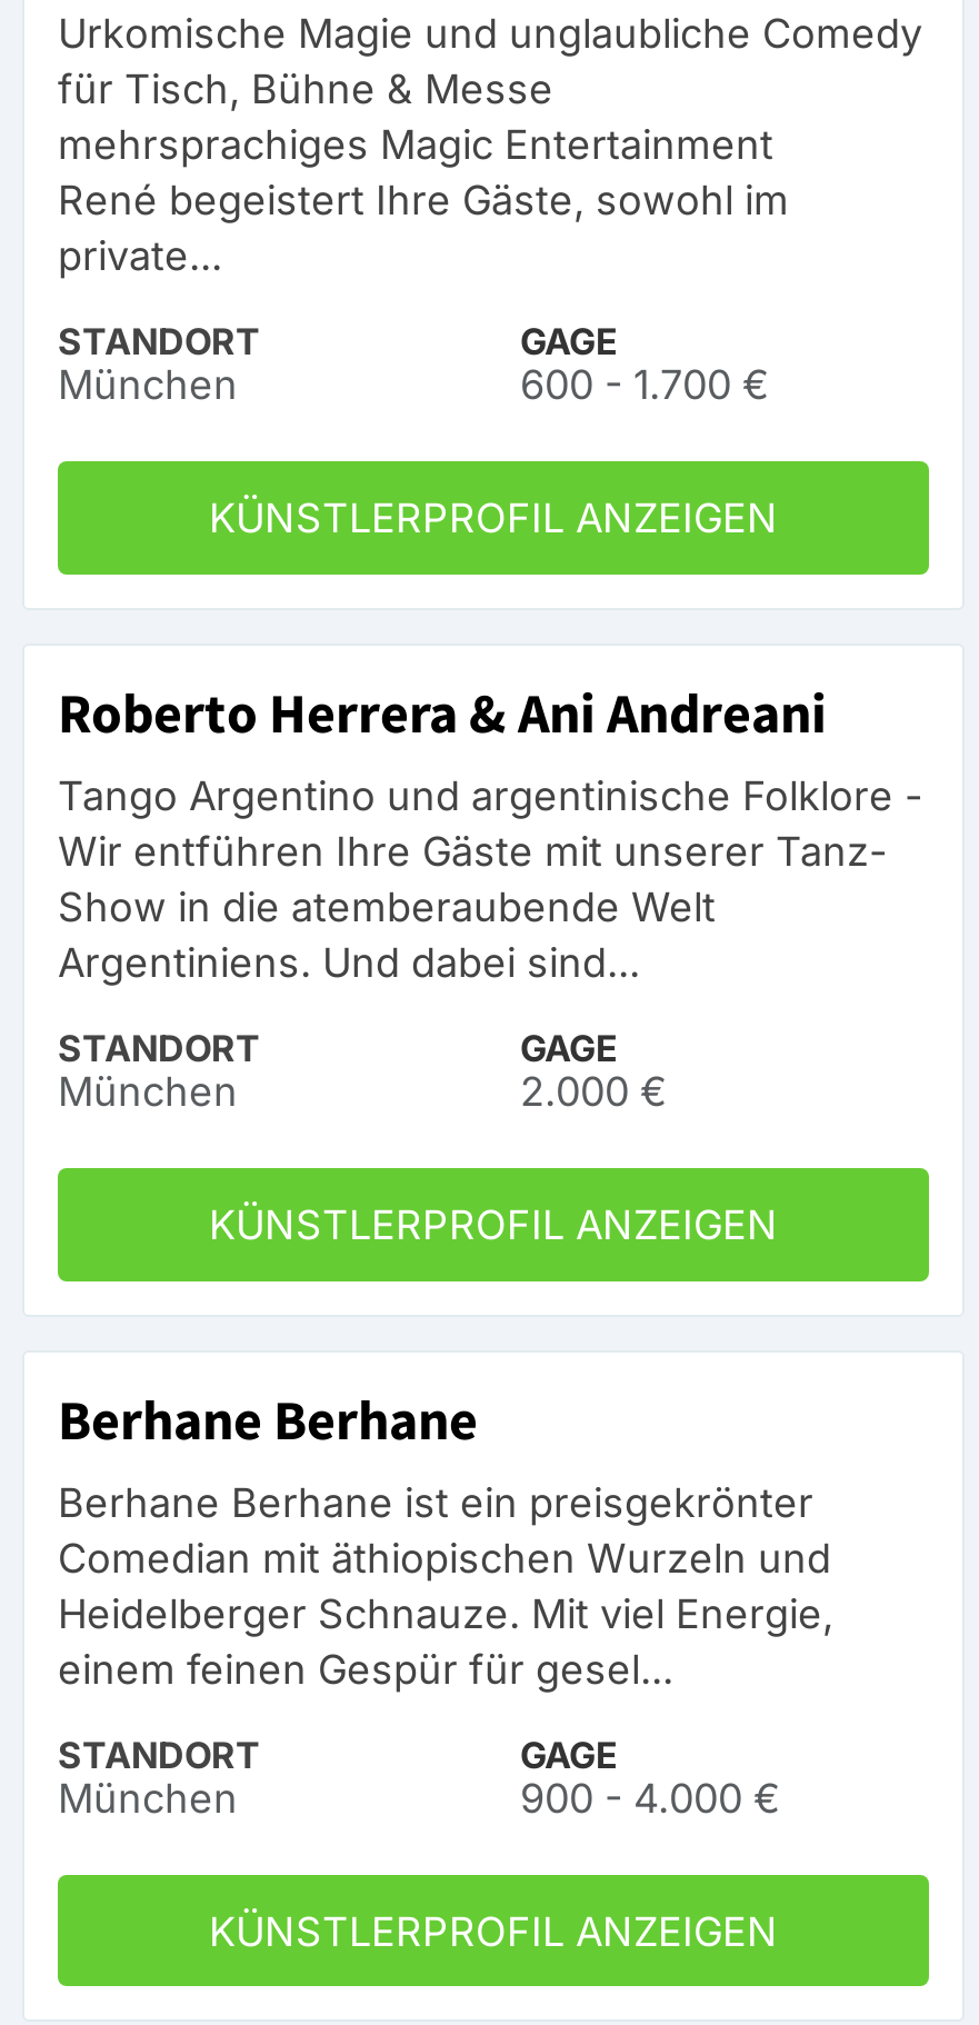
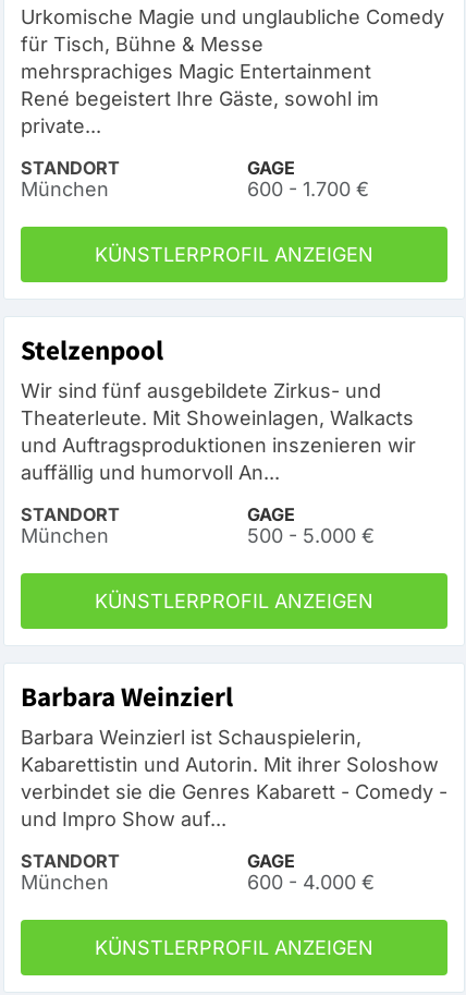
[58,677,922,986] Roberto Herrera & Ani Andreani | Tango Argentino und argentinische Folklore - | Wir entführen Ihre Gäste mit unserer Tanz- | Show in die atemberaubende Welt | Argentiniens. Und dabei sind... -> [21,333,416,484] Stelzenpool | Wir sind fünf ausgebildete Zirkus- und | Theaterleute. Mit Showeinlagen, Walkacts | und Auftragsproduktionen inszenieren wir | auffällig und humorvoll An...
[520,1068,667,1115] 2.000 € -> [247,524,375,547] 500 - 5.000 €
[58,1383,833,1692] Berhane Berhane | Berhane Berhane ist ein preisgekrönter | Comedian mit äthiopischen Wurzeln und | Heidelberger Schnauze. Mit viel Energie, | einem feinen Gespür für gesel... -> [21,679,447,830] Barbara Weinzierl | Barbara Weinzierl ist Schauspielerin, | Kabarettistin und Autorin. Mit ihrer Soloshow | verbindet sie die Genres Kabarett - Comedy - | und Impro Show auf...
[520,1775,780,1821] 900 - 4.000 € -> [247,871,375,894] 600 - 4.000 €

